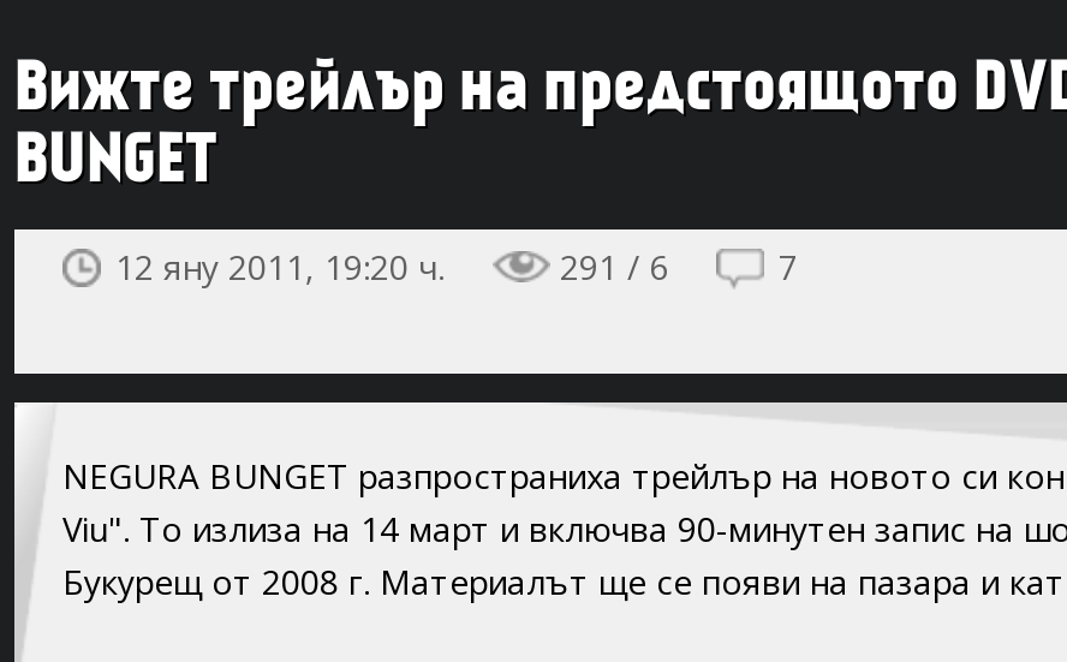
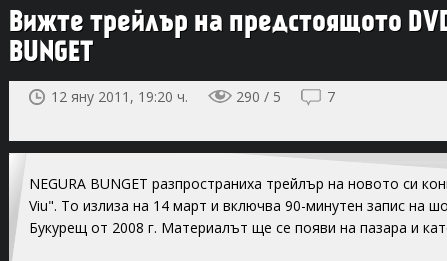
[560,244,668,290] 291 / 6 -> [236,87,281,106] 290 / 5

